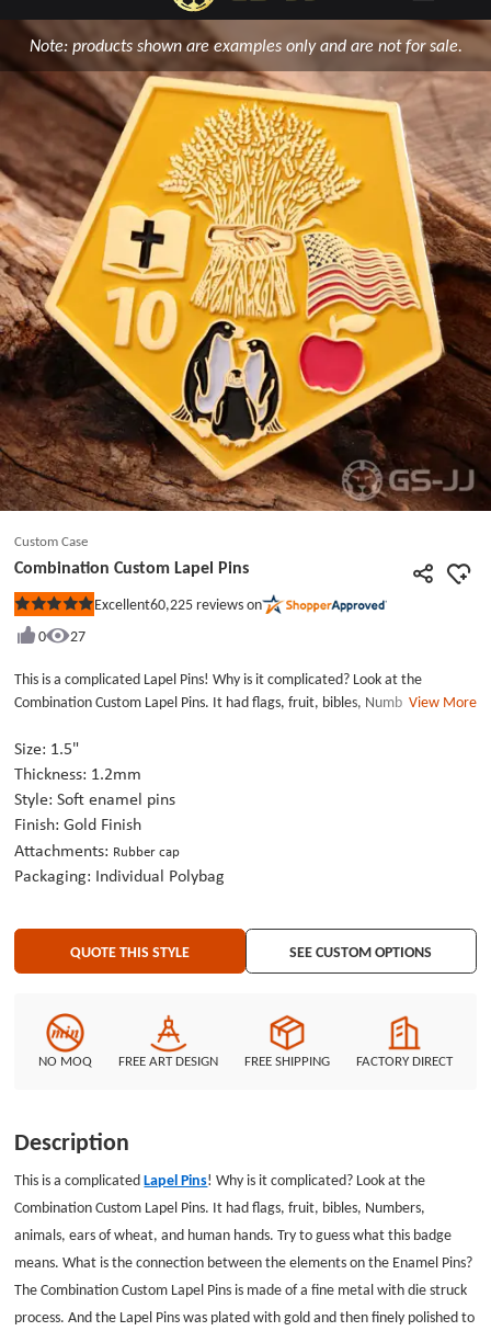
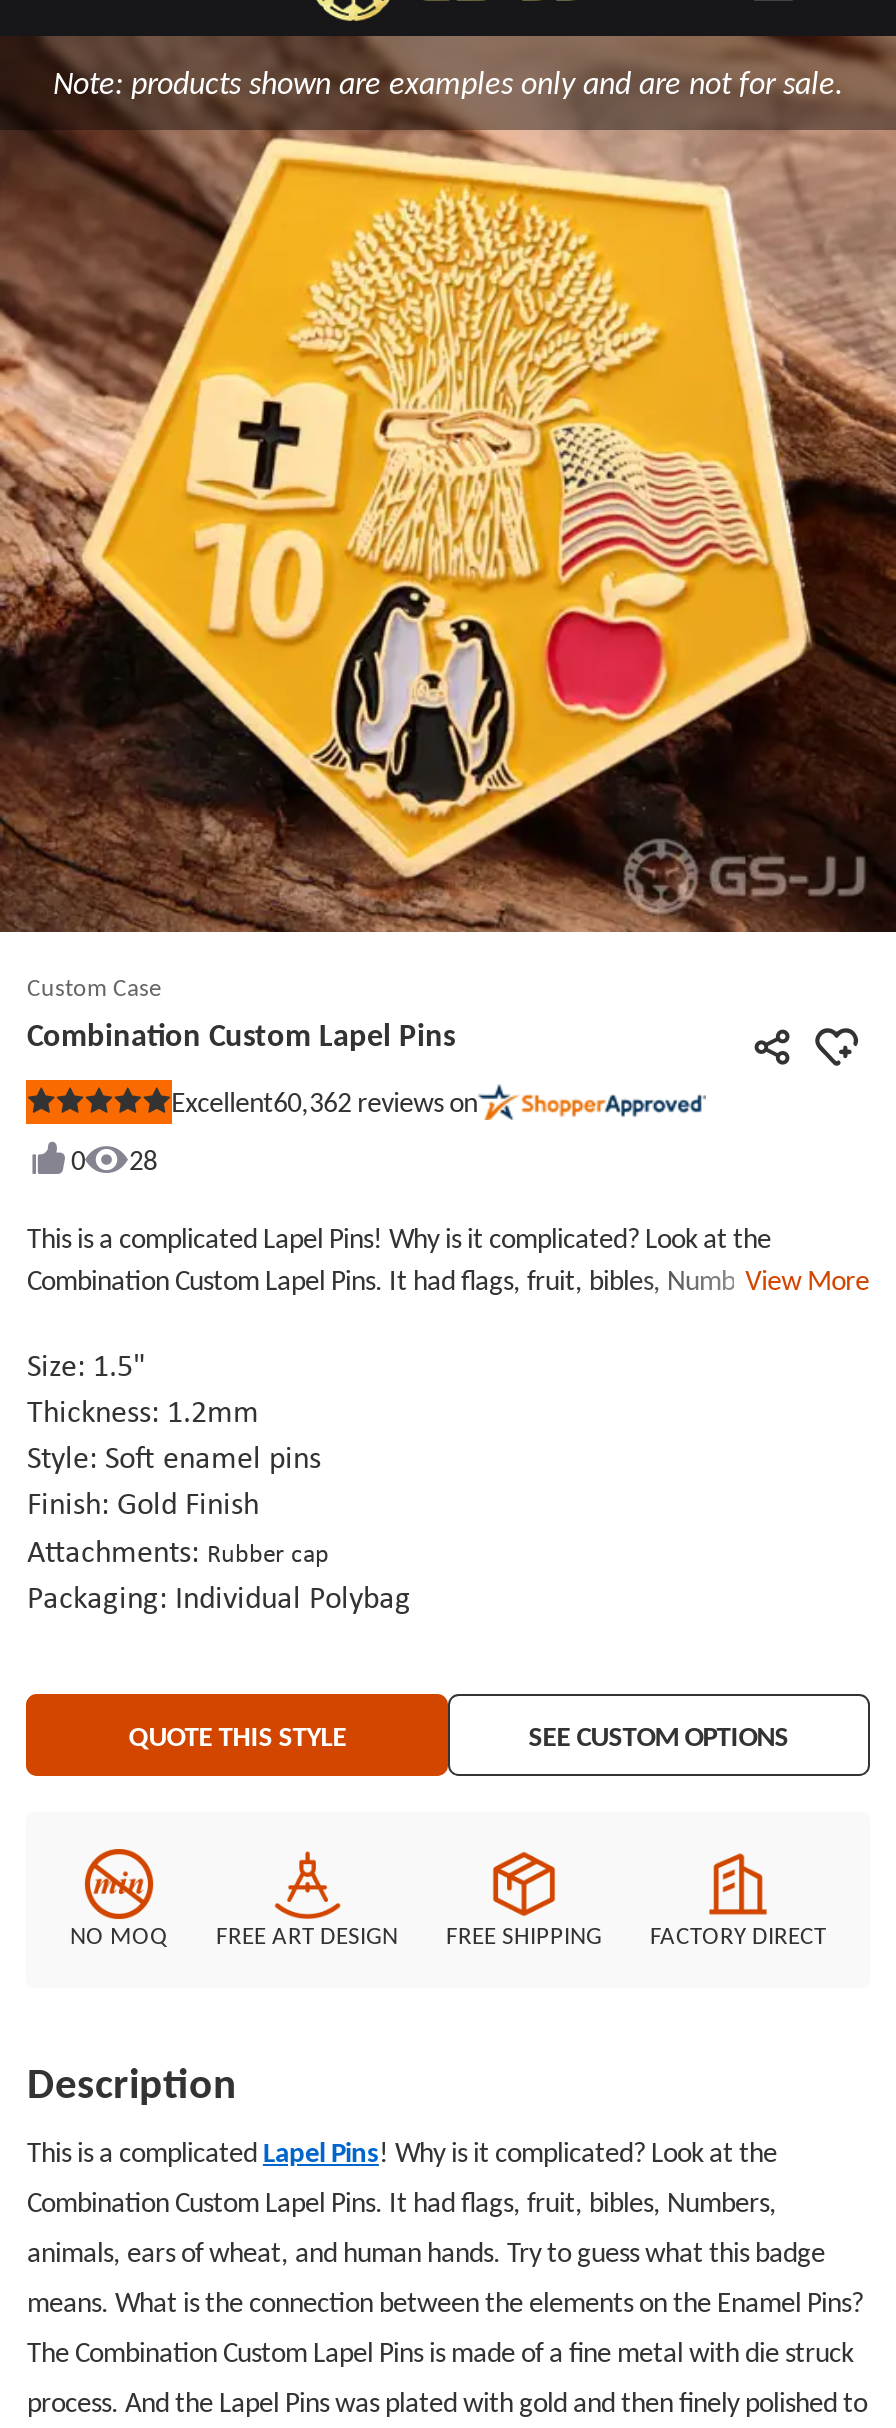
[94,594,262,614] Excellent60,225 reviews on -> [171,1083,477,1120] Excellent60,362 reviews on
[71,626,86,646] 27 -> [129,1142,157,1178] 28

